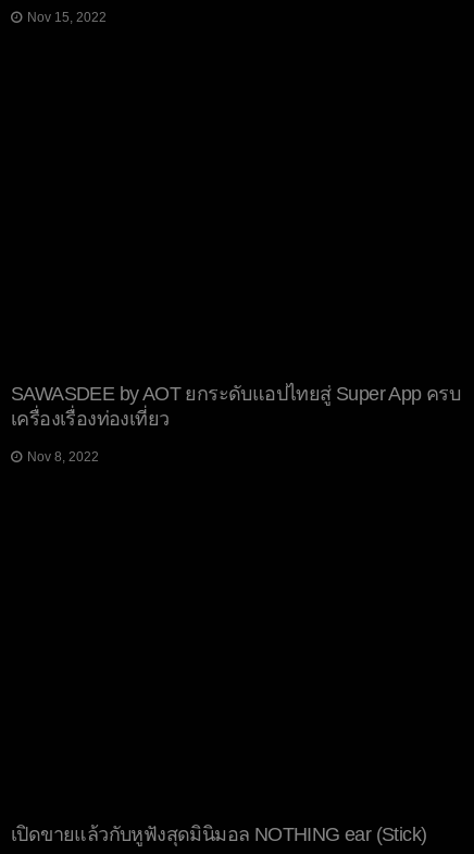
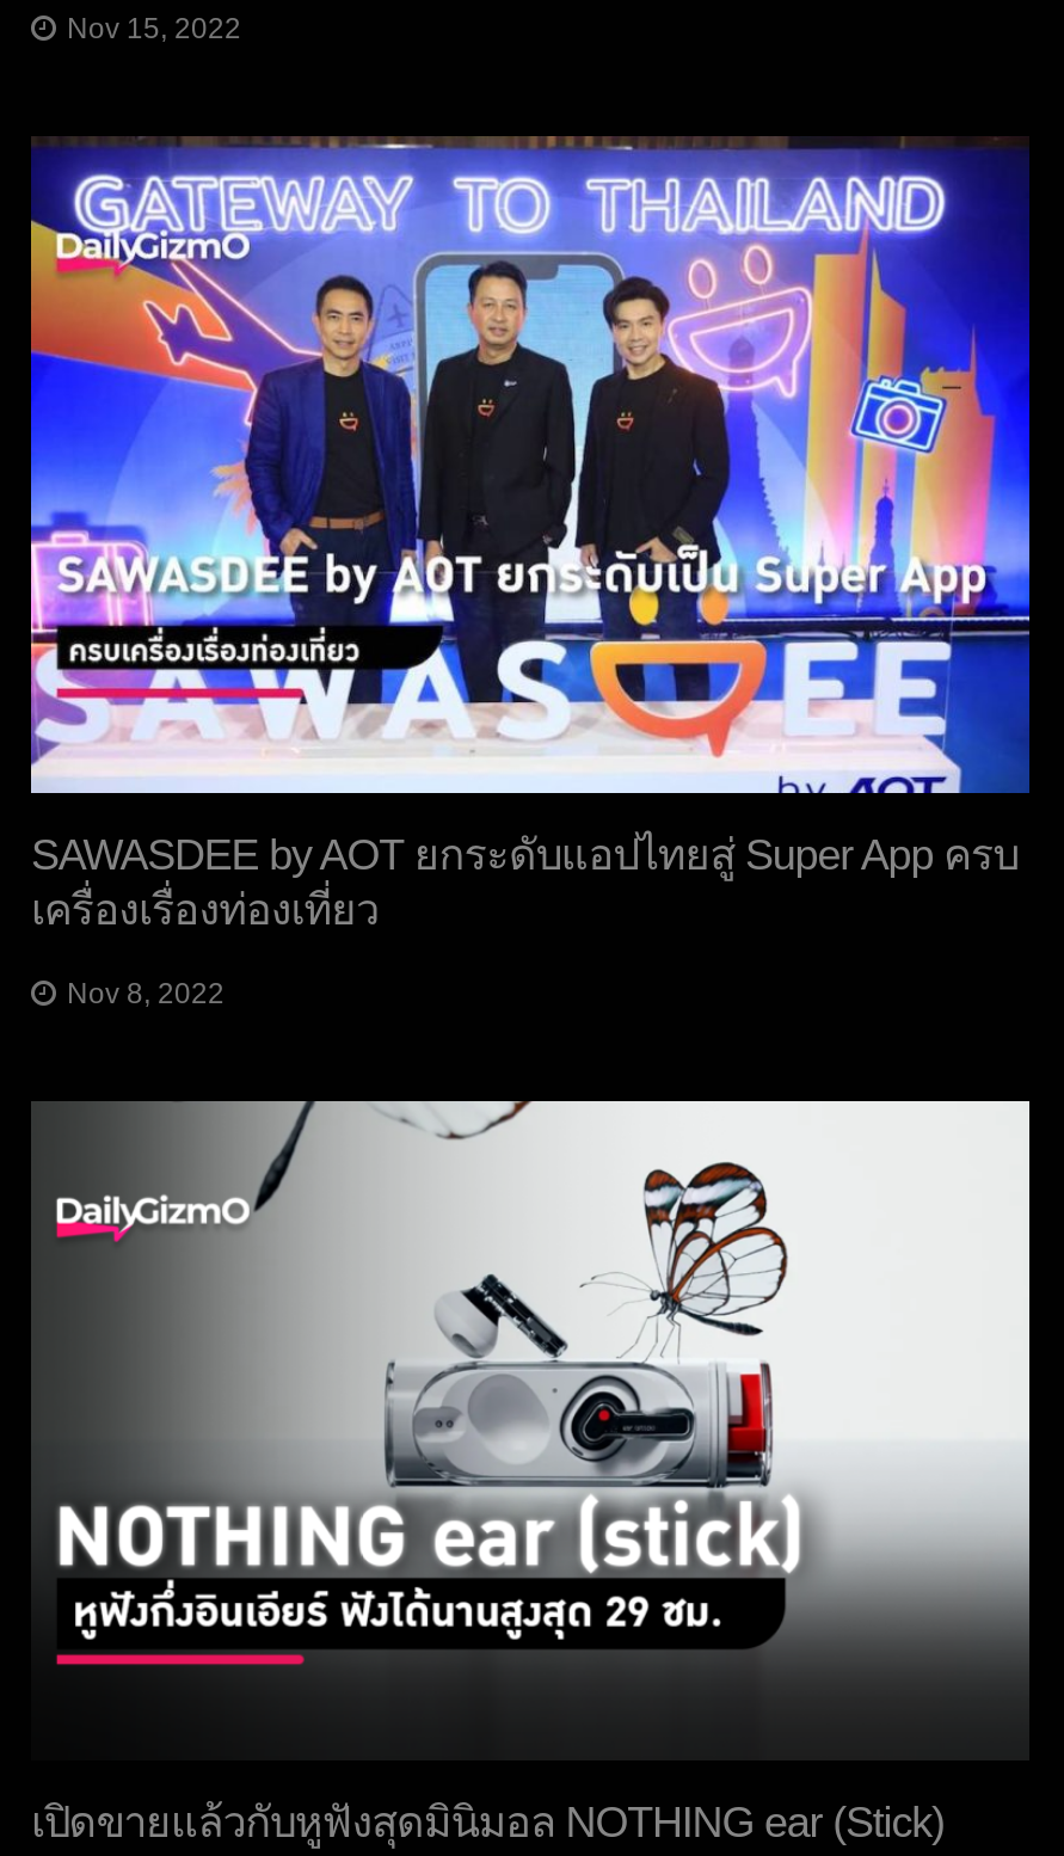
none -> [29,134,1032,795] [image]
none -> [31,1099,1032,1744] [image]

